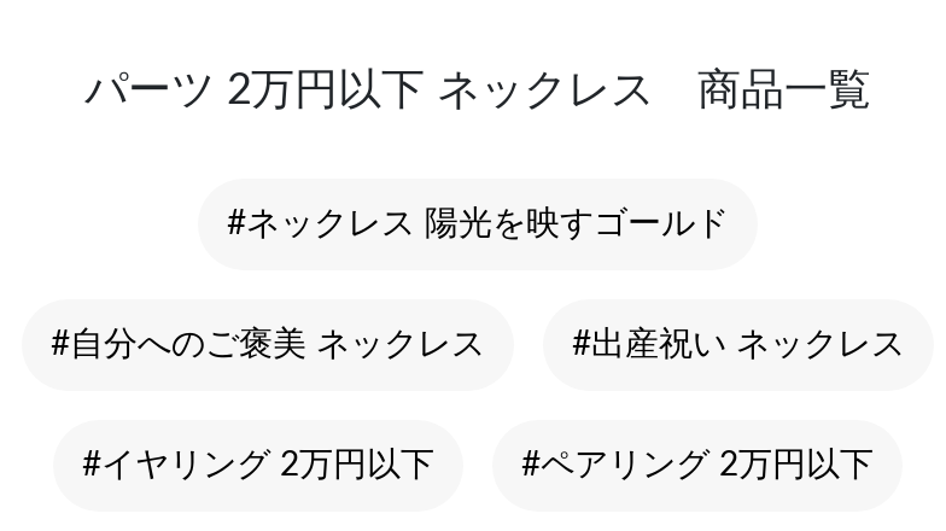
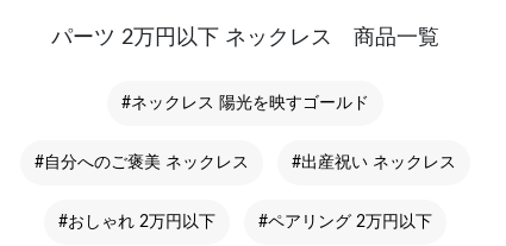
[82,448,434,482] #イヤリング 2万円以下 -> [58,214,215,230] #おしゃれ 2万円以下

